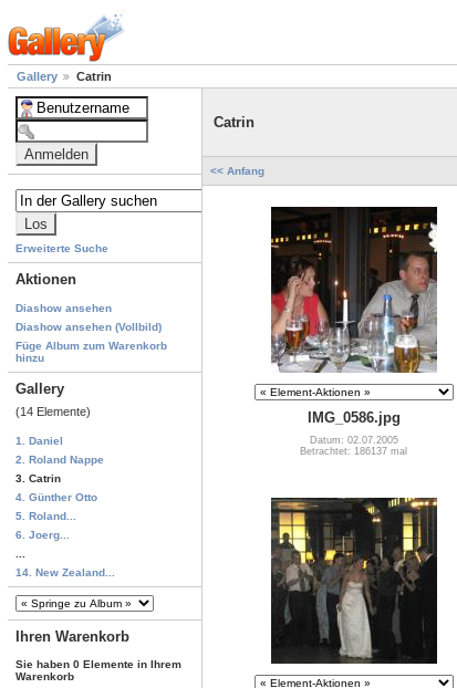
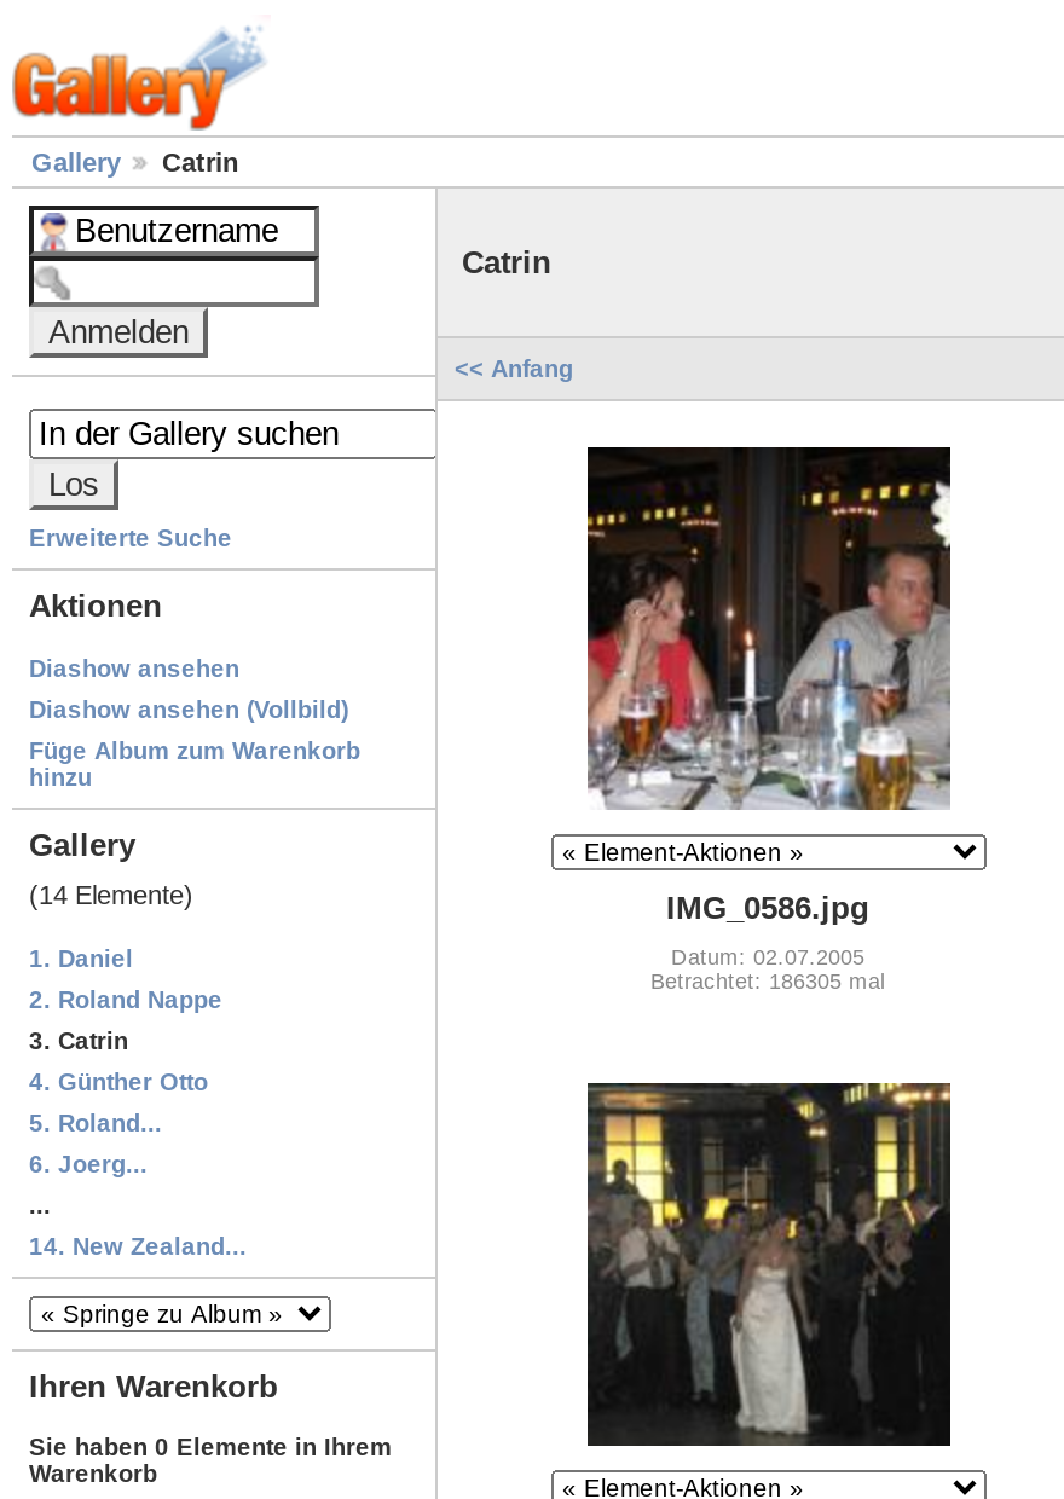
[300,445,407,456] Betrachtet: 186137 mal -> [650,969,885,993] Betrachtet: 186305 mal

